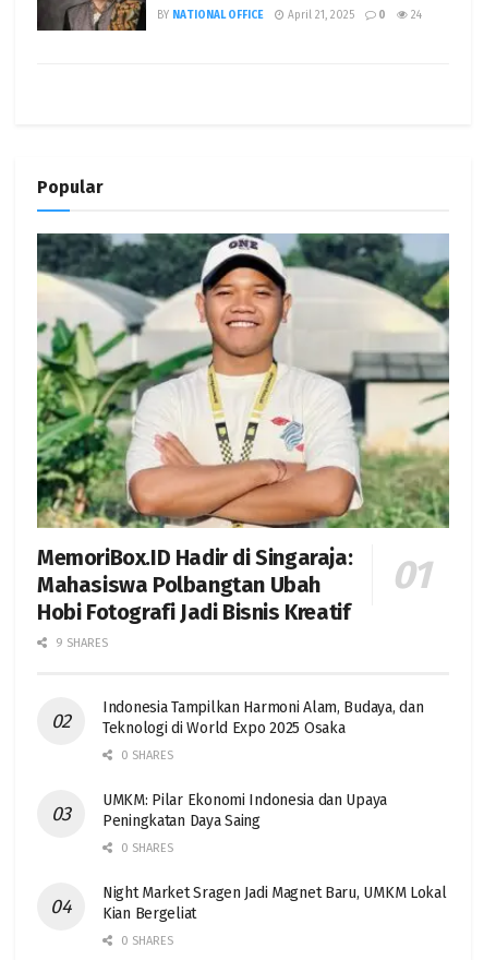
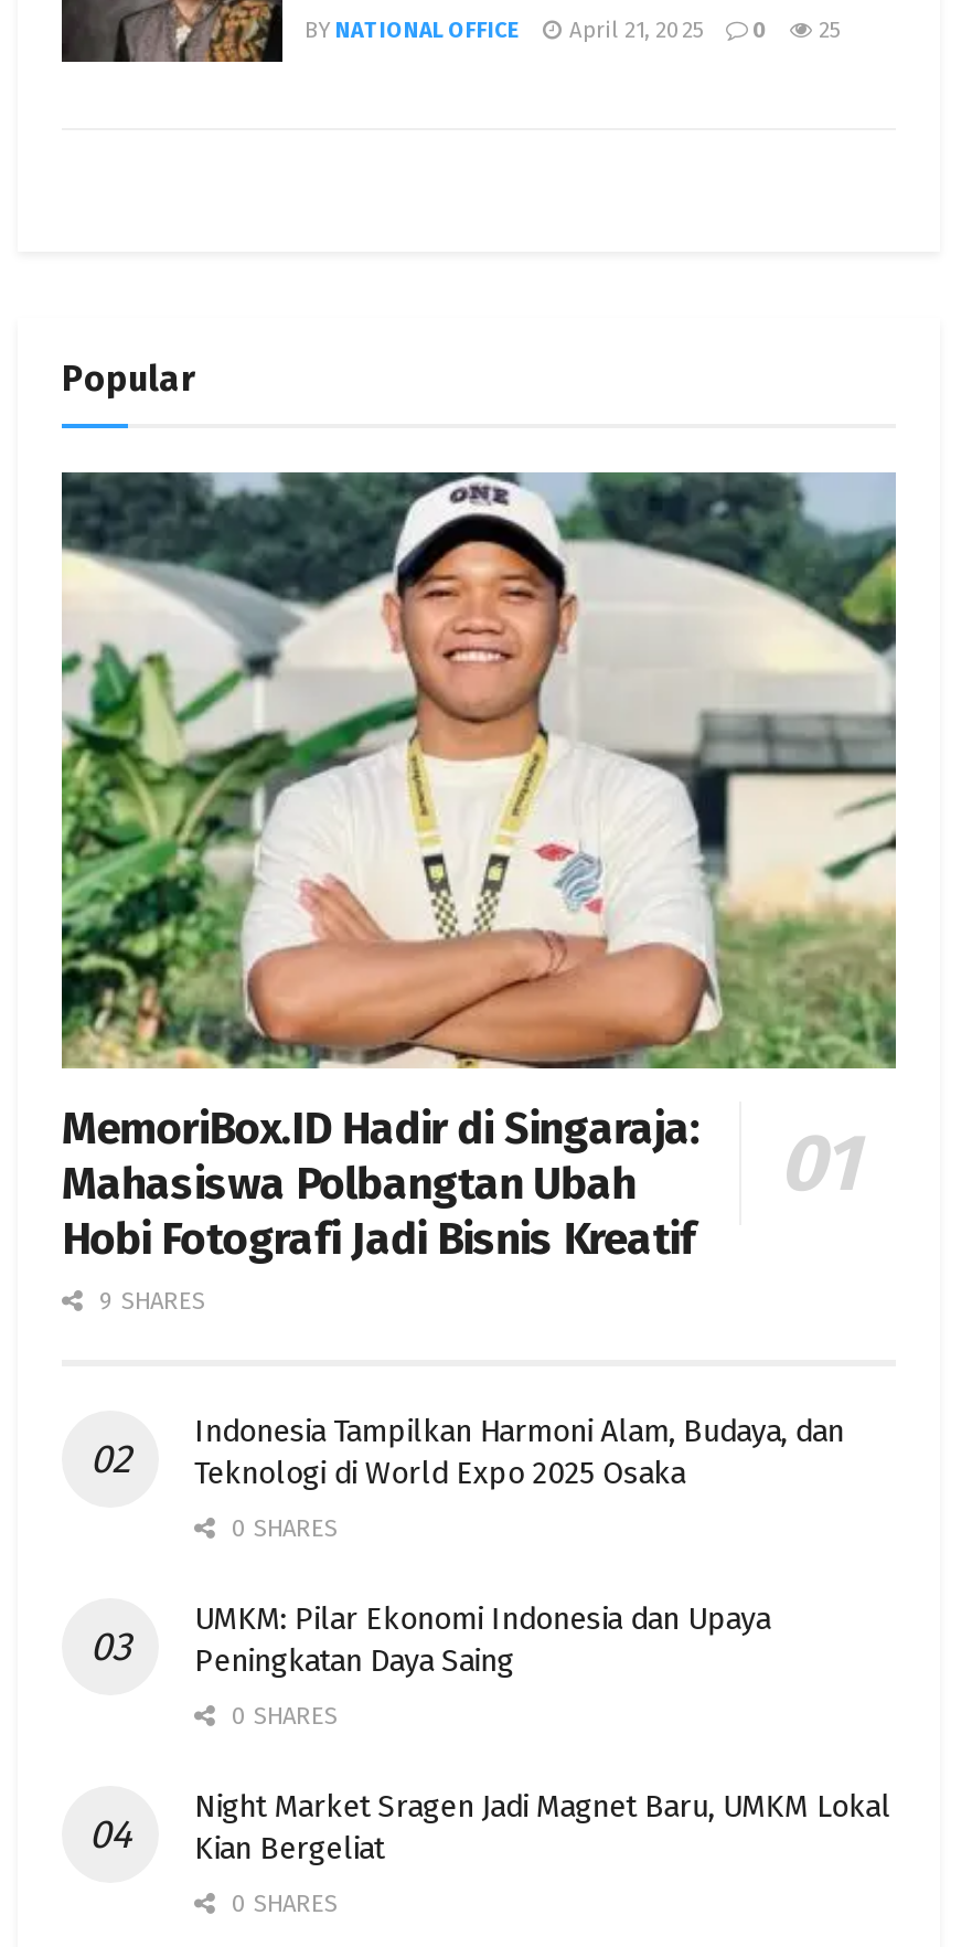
[157,9,422,22] BY NATIONAL OFFICE April 21, 2025 0 24 -> [305,18,841,44] BY NATIONAL OFFICE April 21, 2025 0 25

